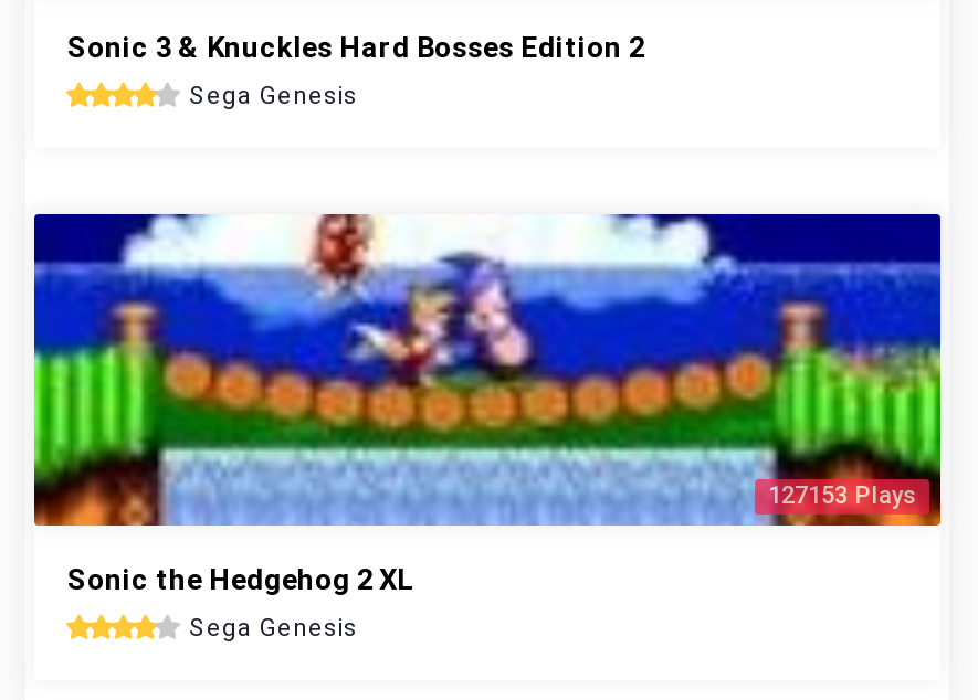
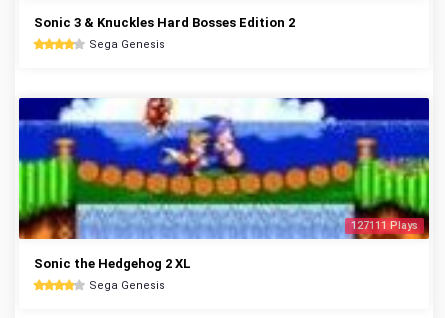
[768,481,916,510] 127153 Plays -> [351,219,418,232] 127111 Plays

